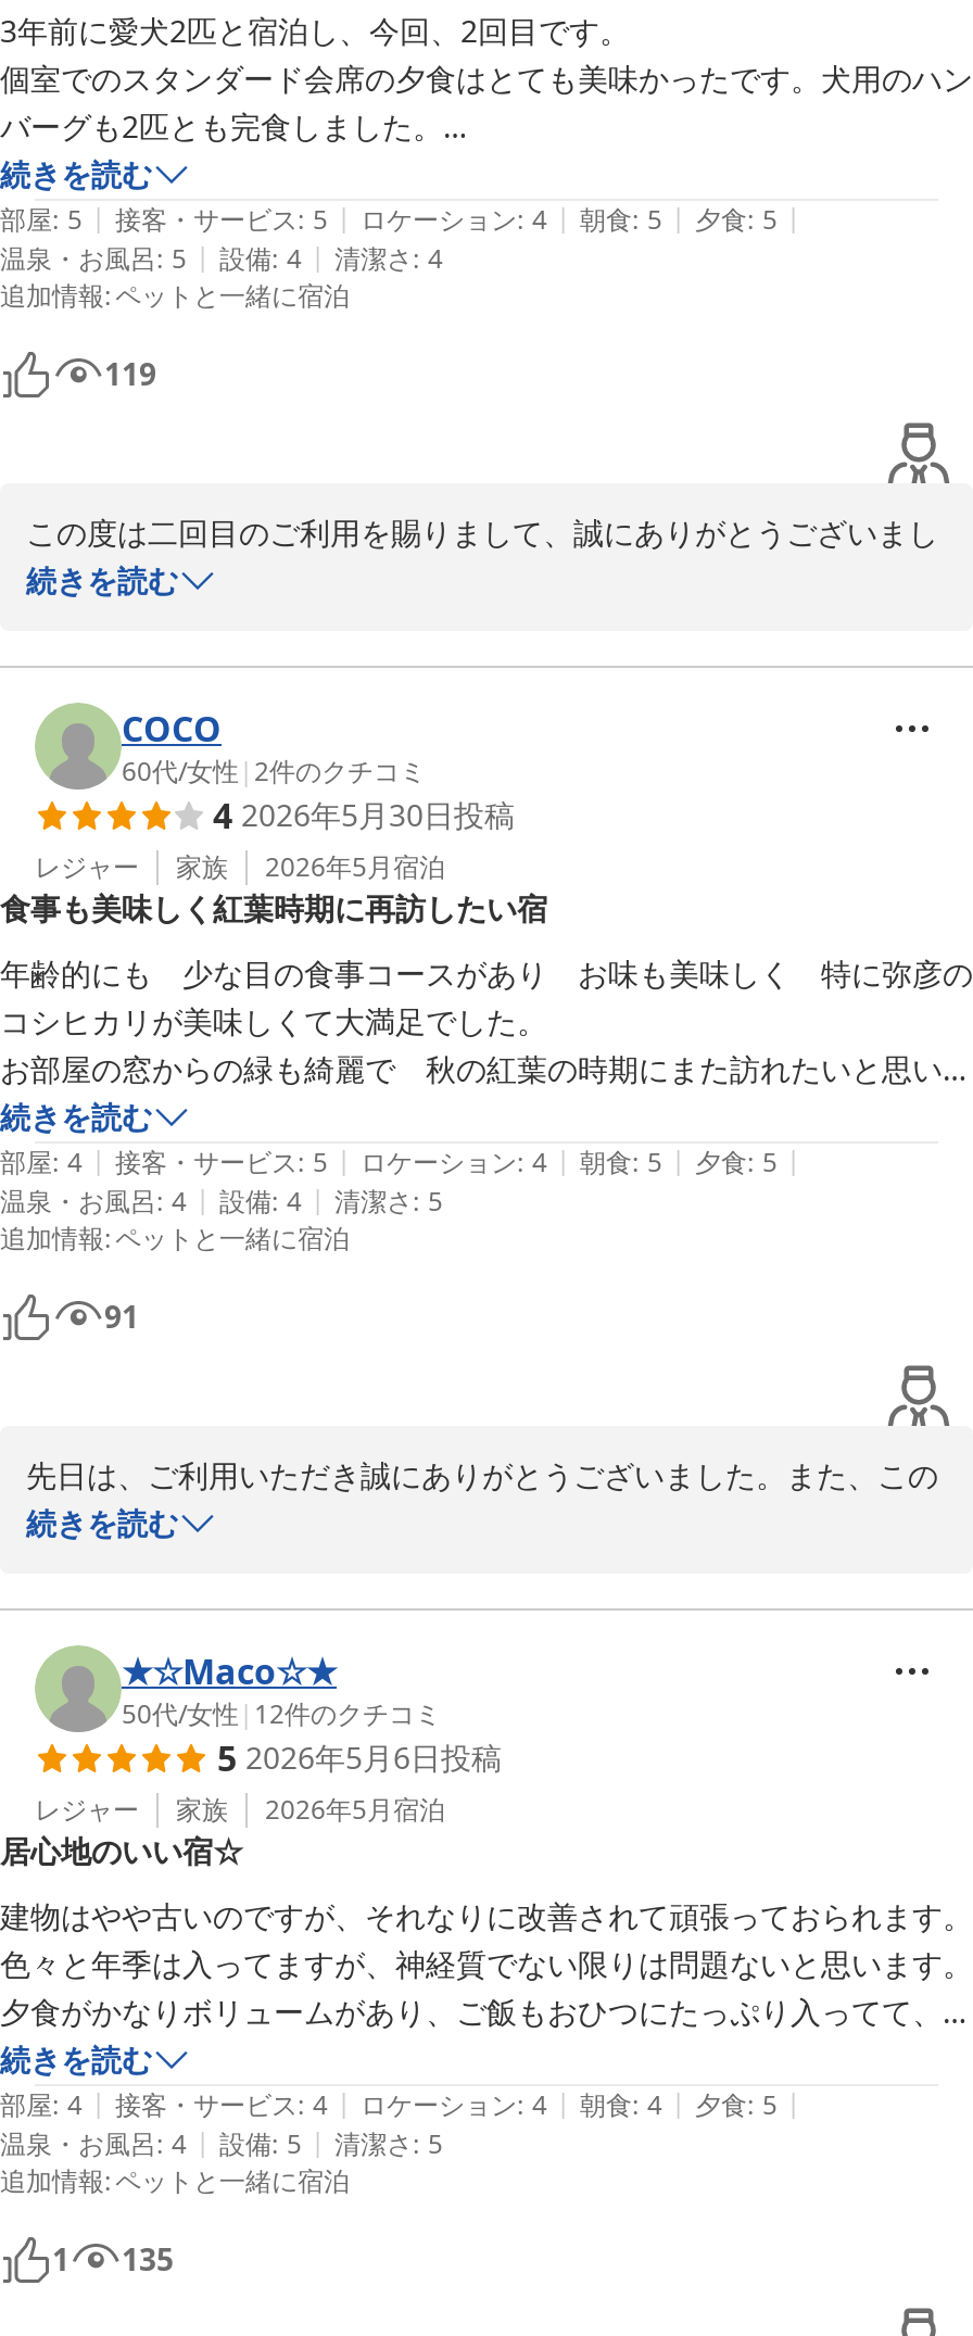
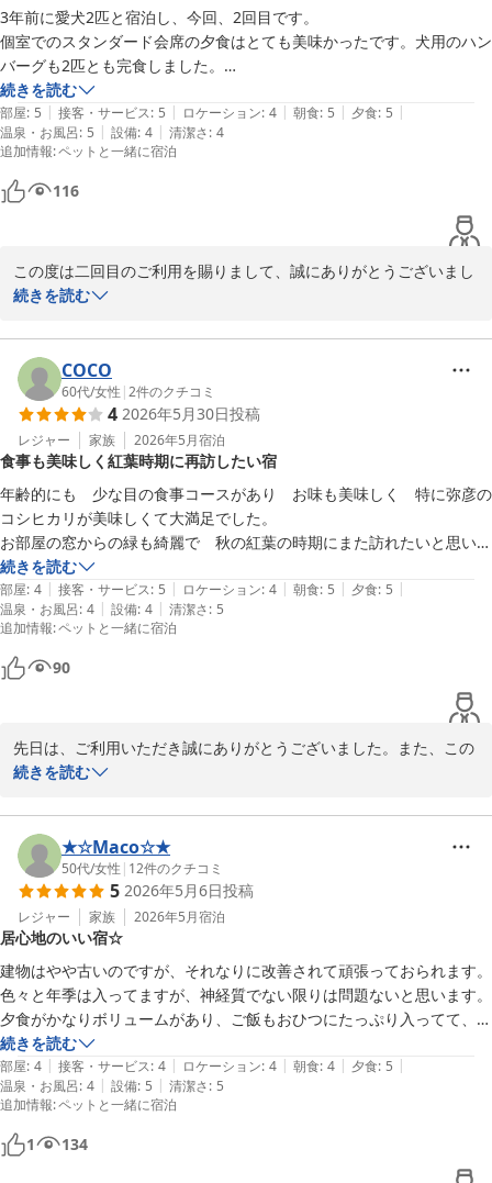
[104,353,156,394] 119 -> [53,180,79,201] 116
[104,1296,139,1337] 91 -> [53,657,70,678] 90
[122,2238,174,2280] 135 -> [62,1134,88,1154] 134

